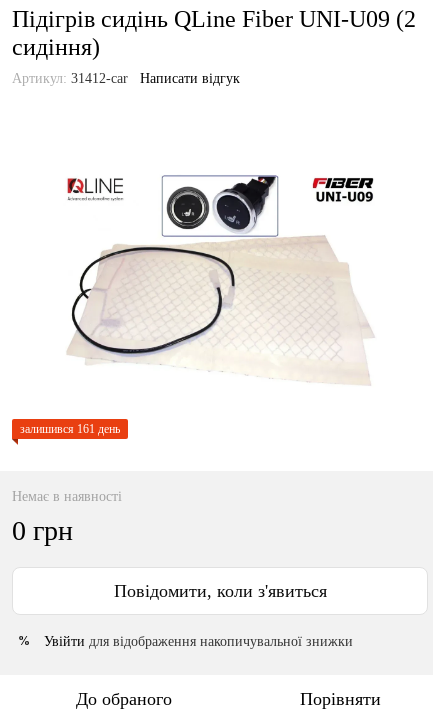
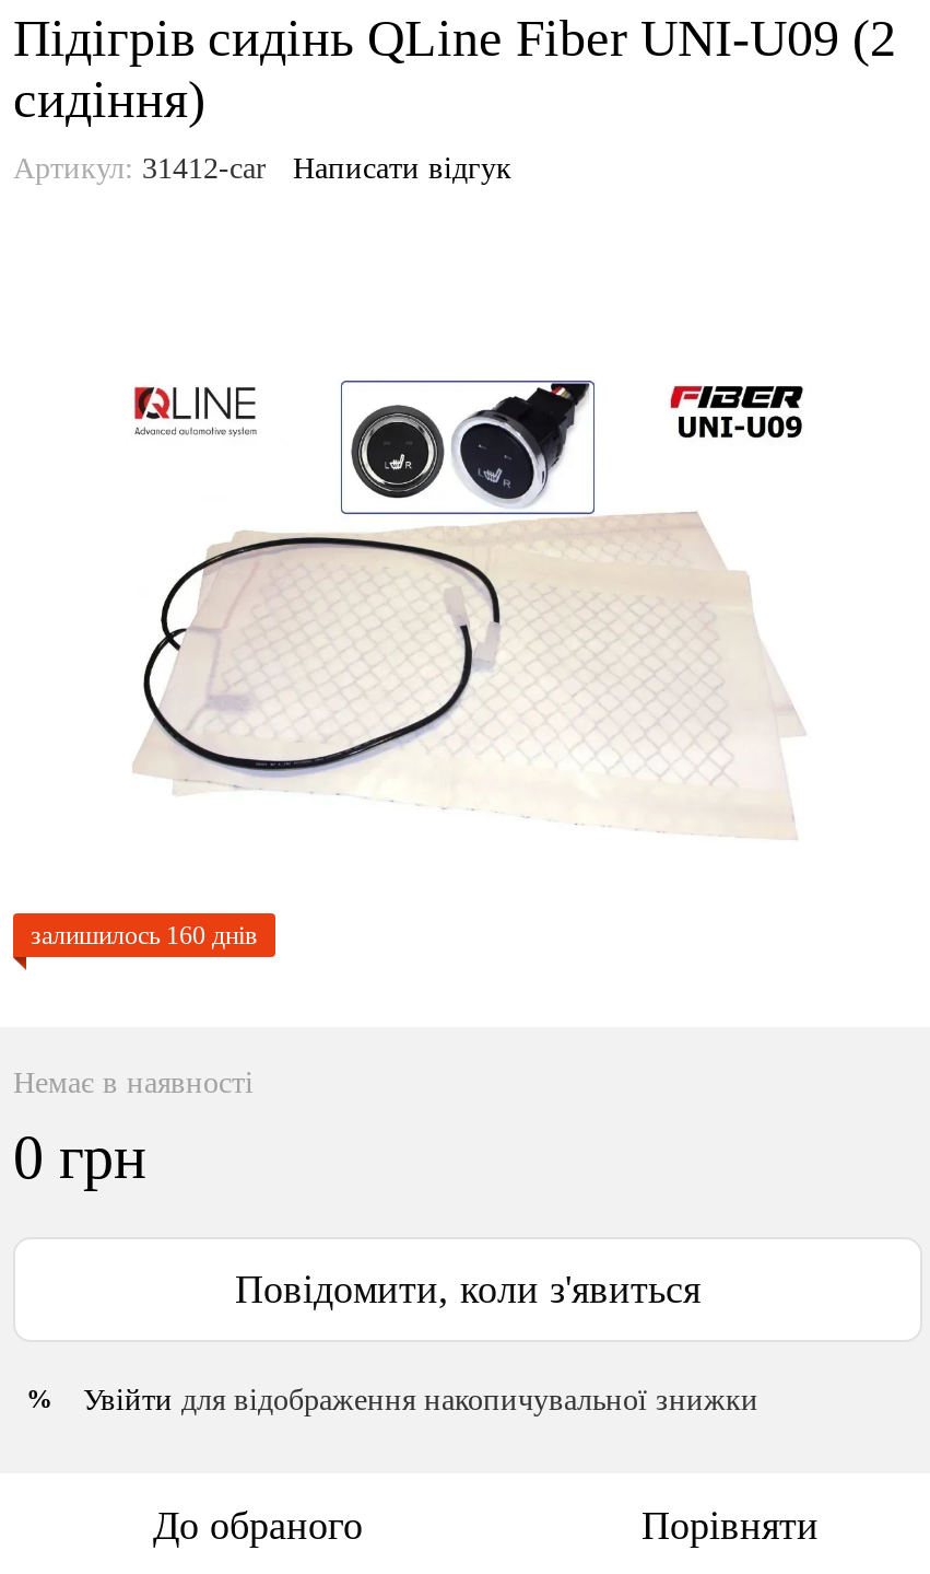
[20,422,120,436] залишився 161 день -> [31,919,258,950] залишилось 160 днів

